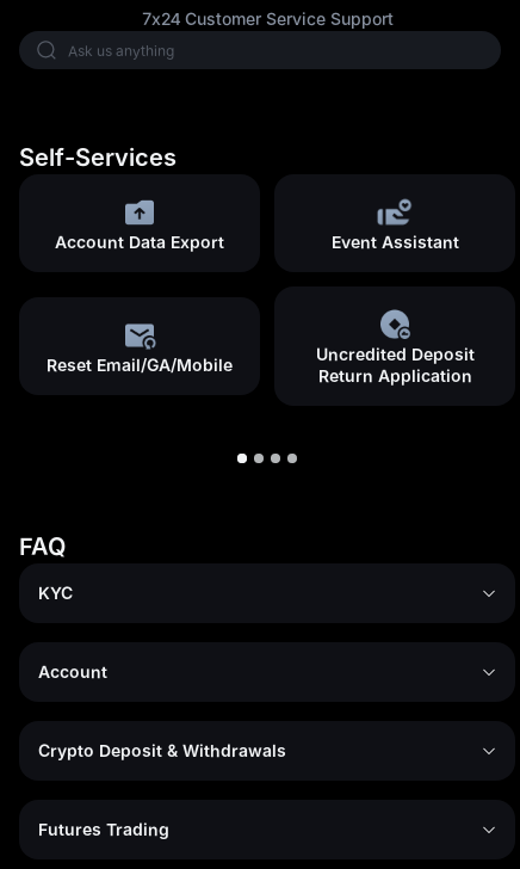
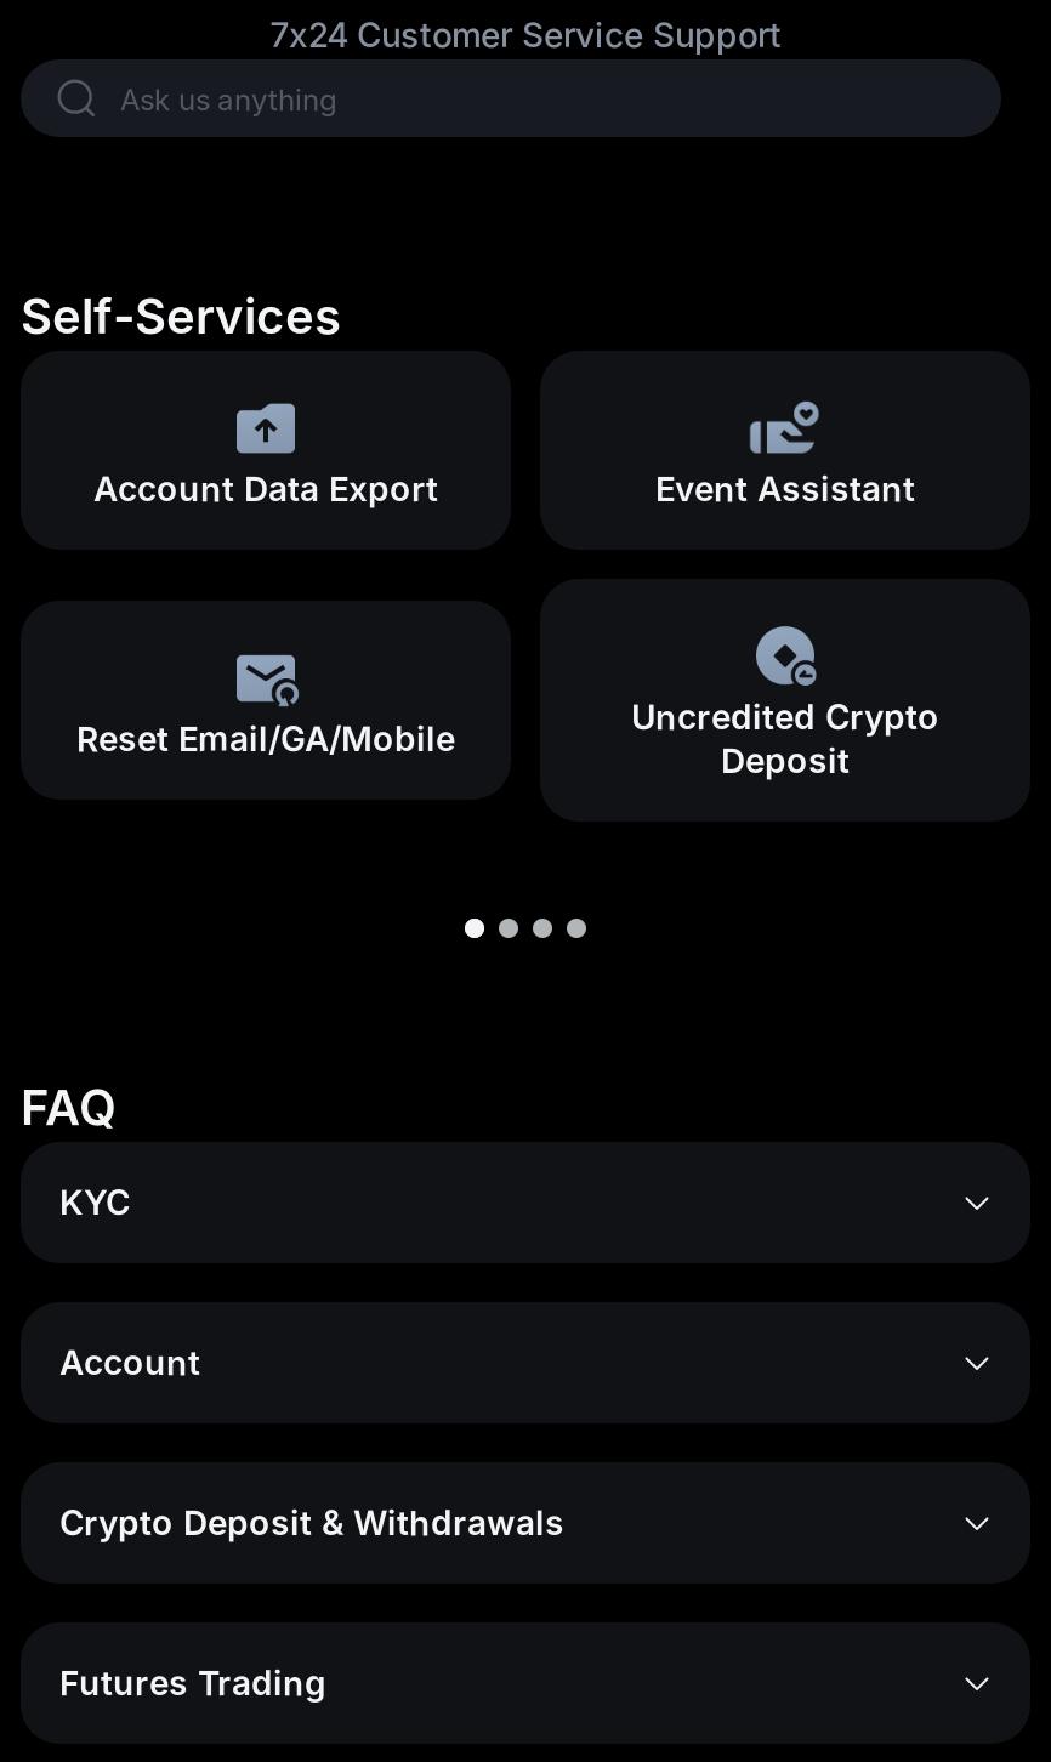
[315,344,474,386] Uncredited Deposit | Return Application -> [631,695,939,780] Uncredited Crypto | Deposit

